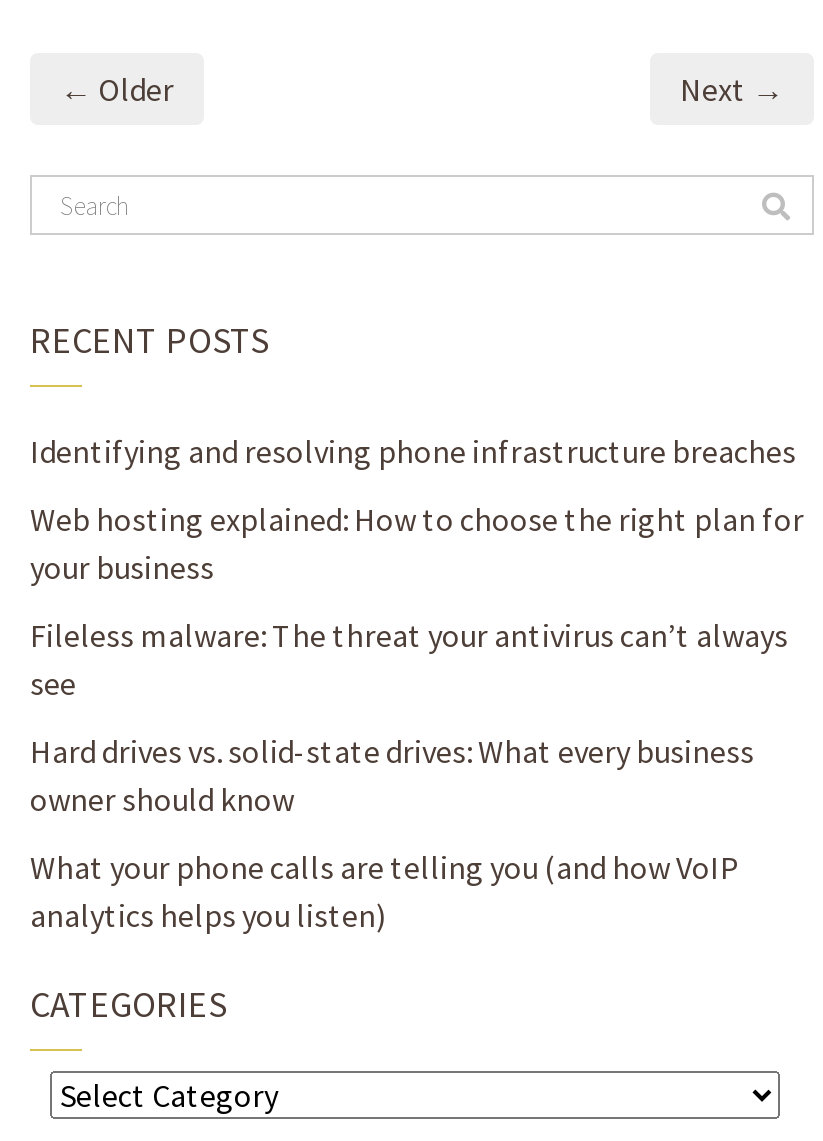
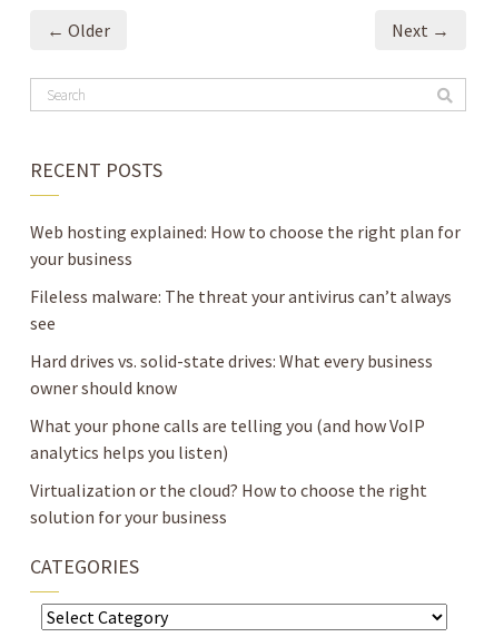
[30,432,796,472] Identifying and resolving phone infrastructure breaches -> none
moved [30,500,804,936] -> [30,221,461,464]: Web hosting explained: How to choose the right plan for | your business | Fileless malware: The threat your antivirus can’t always | see | Hard drives vs. solid-state drives: What every business | owner should know | What your phone calls are telling you (and how VoIP | analytics helps you listen)
none -> [30,479,427,528] Virtualization or the cloud? How to choose the right | solution for your business

